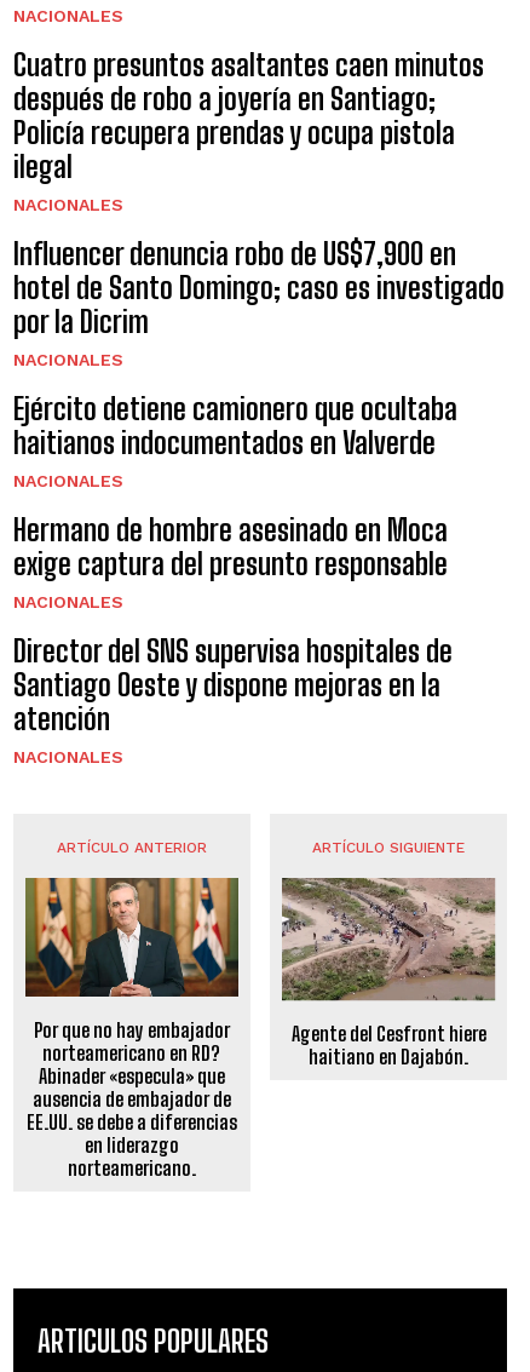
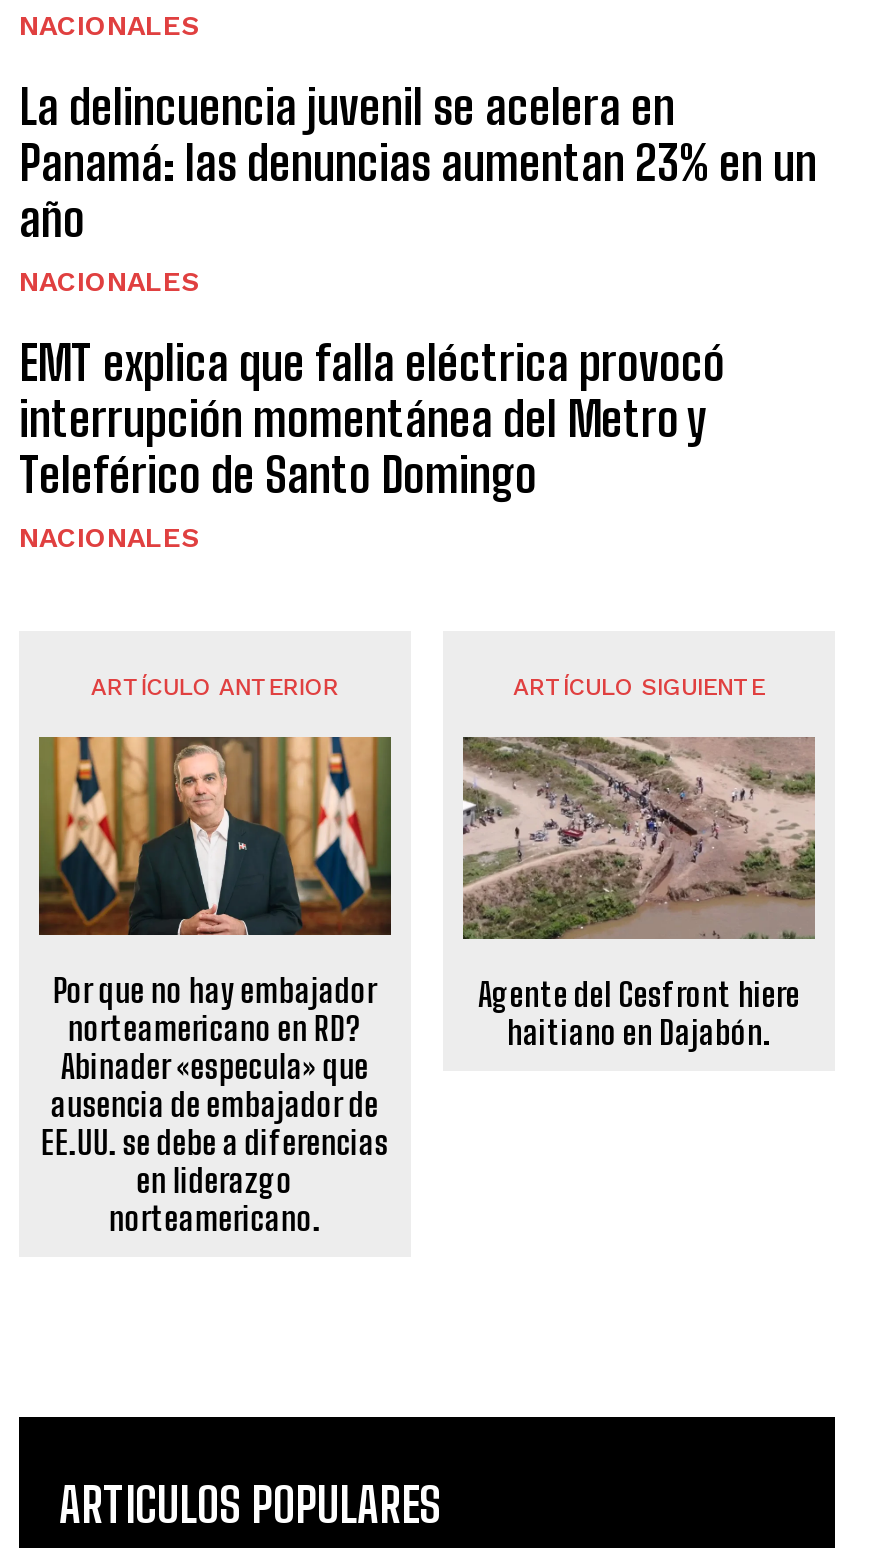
[13,47,484,184] Cuatro presuntos asaltantes caen minutos | después de robo a joyería en Santiago; | Policía recupera prendas y ocupa pistola | ilegal -> [19,77,817,247] La delincuencia juvenil se acelera en | Panamá: las denuncias aumentan 23% en un | año
[13,236,505,736] Influencer denuncia robo de US$7,900 en | hotel de Santo Domingo; caso es investigado | por la Dicrim | NACIONALES | Ejército detiene camionero que ocultaba | haitianos indocumentados en Valverde | NACIONALES | Hermano de hombre asesinado en Moca | exige captura del presunto responsable | NACIONALES | Director del SNS supervisa hospitales de | Santiago Oeste y dispone mejoras en la | atención -> [19,333,725,503] EMT explica que falla eléctrica provocó | interrupción momentánea del Metro y | Teleférico de Santo Domingo

